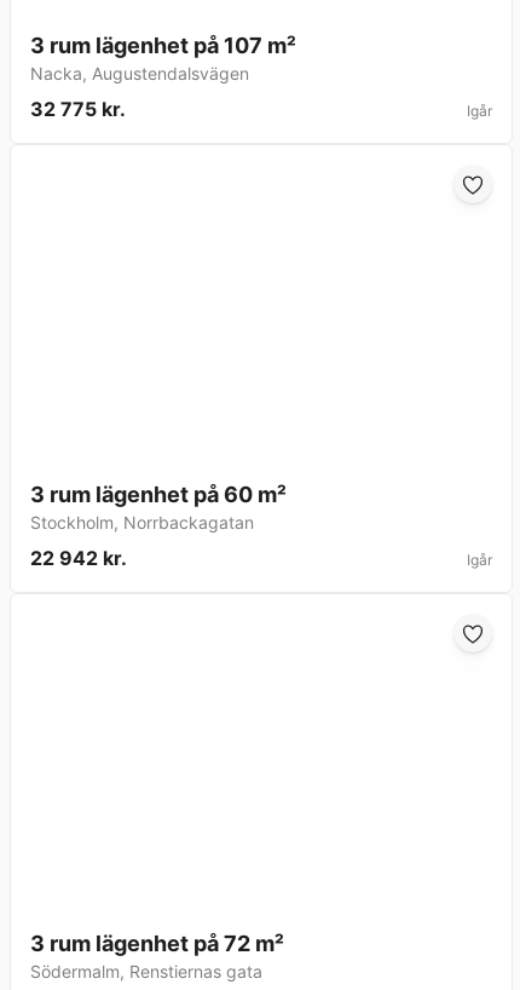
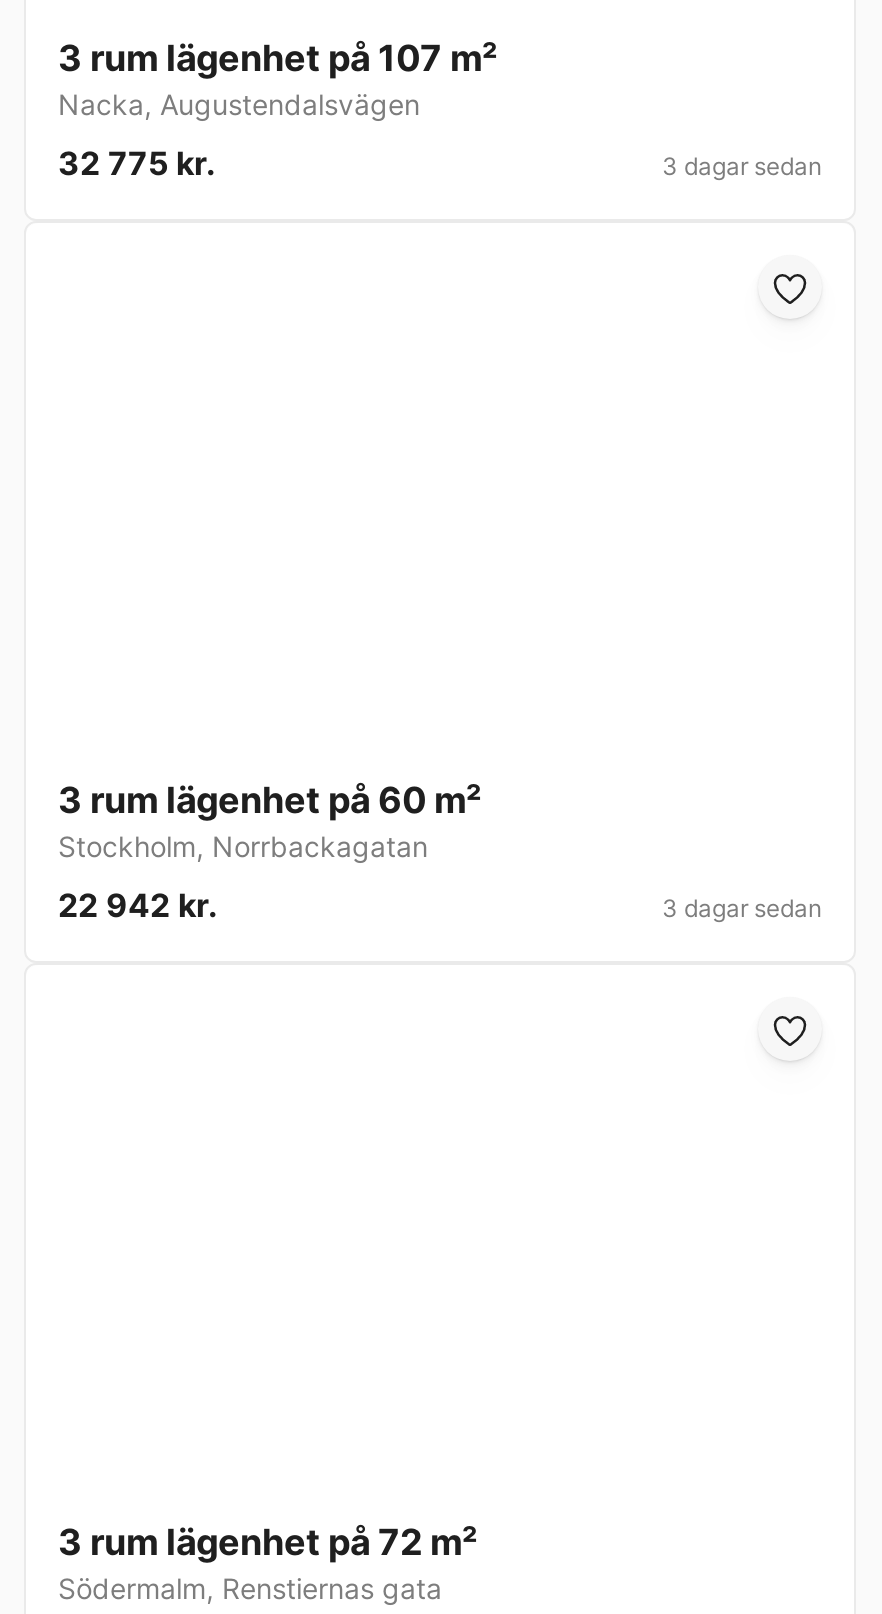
[467,102,492,120] Igår -> [662,152,822,182] 3 dagar sedan
[467,551,492,569] Igår -> [662,894,822,924] 3 dagar sedan

